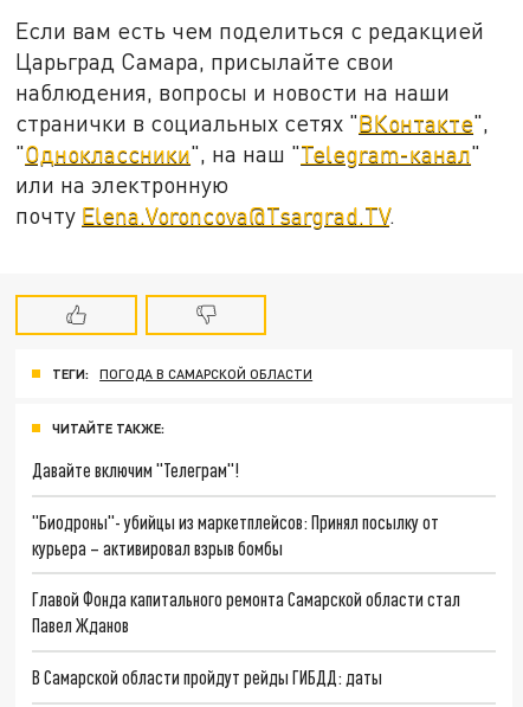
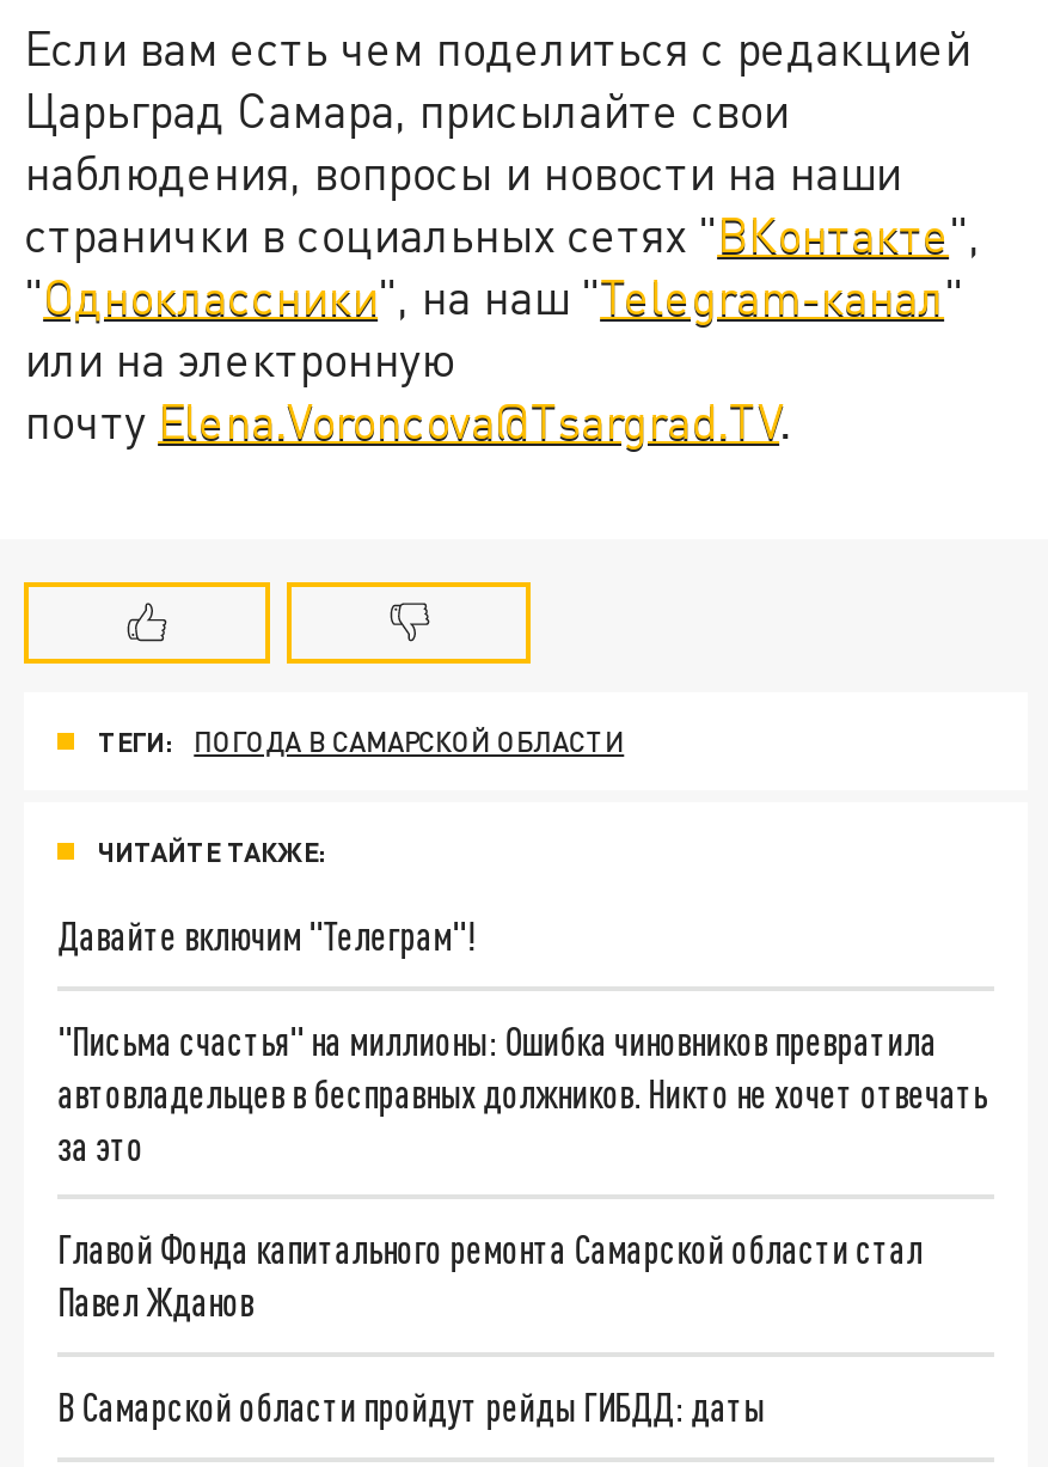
[32,510,439,558] "Биодроны"- убийцы из маркетплейсов: Принял посылку от | курьера – активировал взрыв бомбы -> [58,1016,987,1167] "Письма счастья" на миллионы: Ошибка чиновников превратила | автовладельцев в бесправных должников. Никто не хочет отвечать | за это

